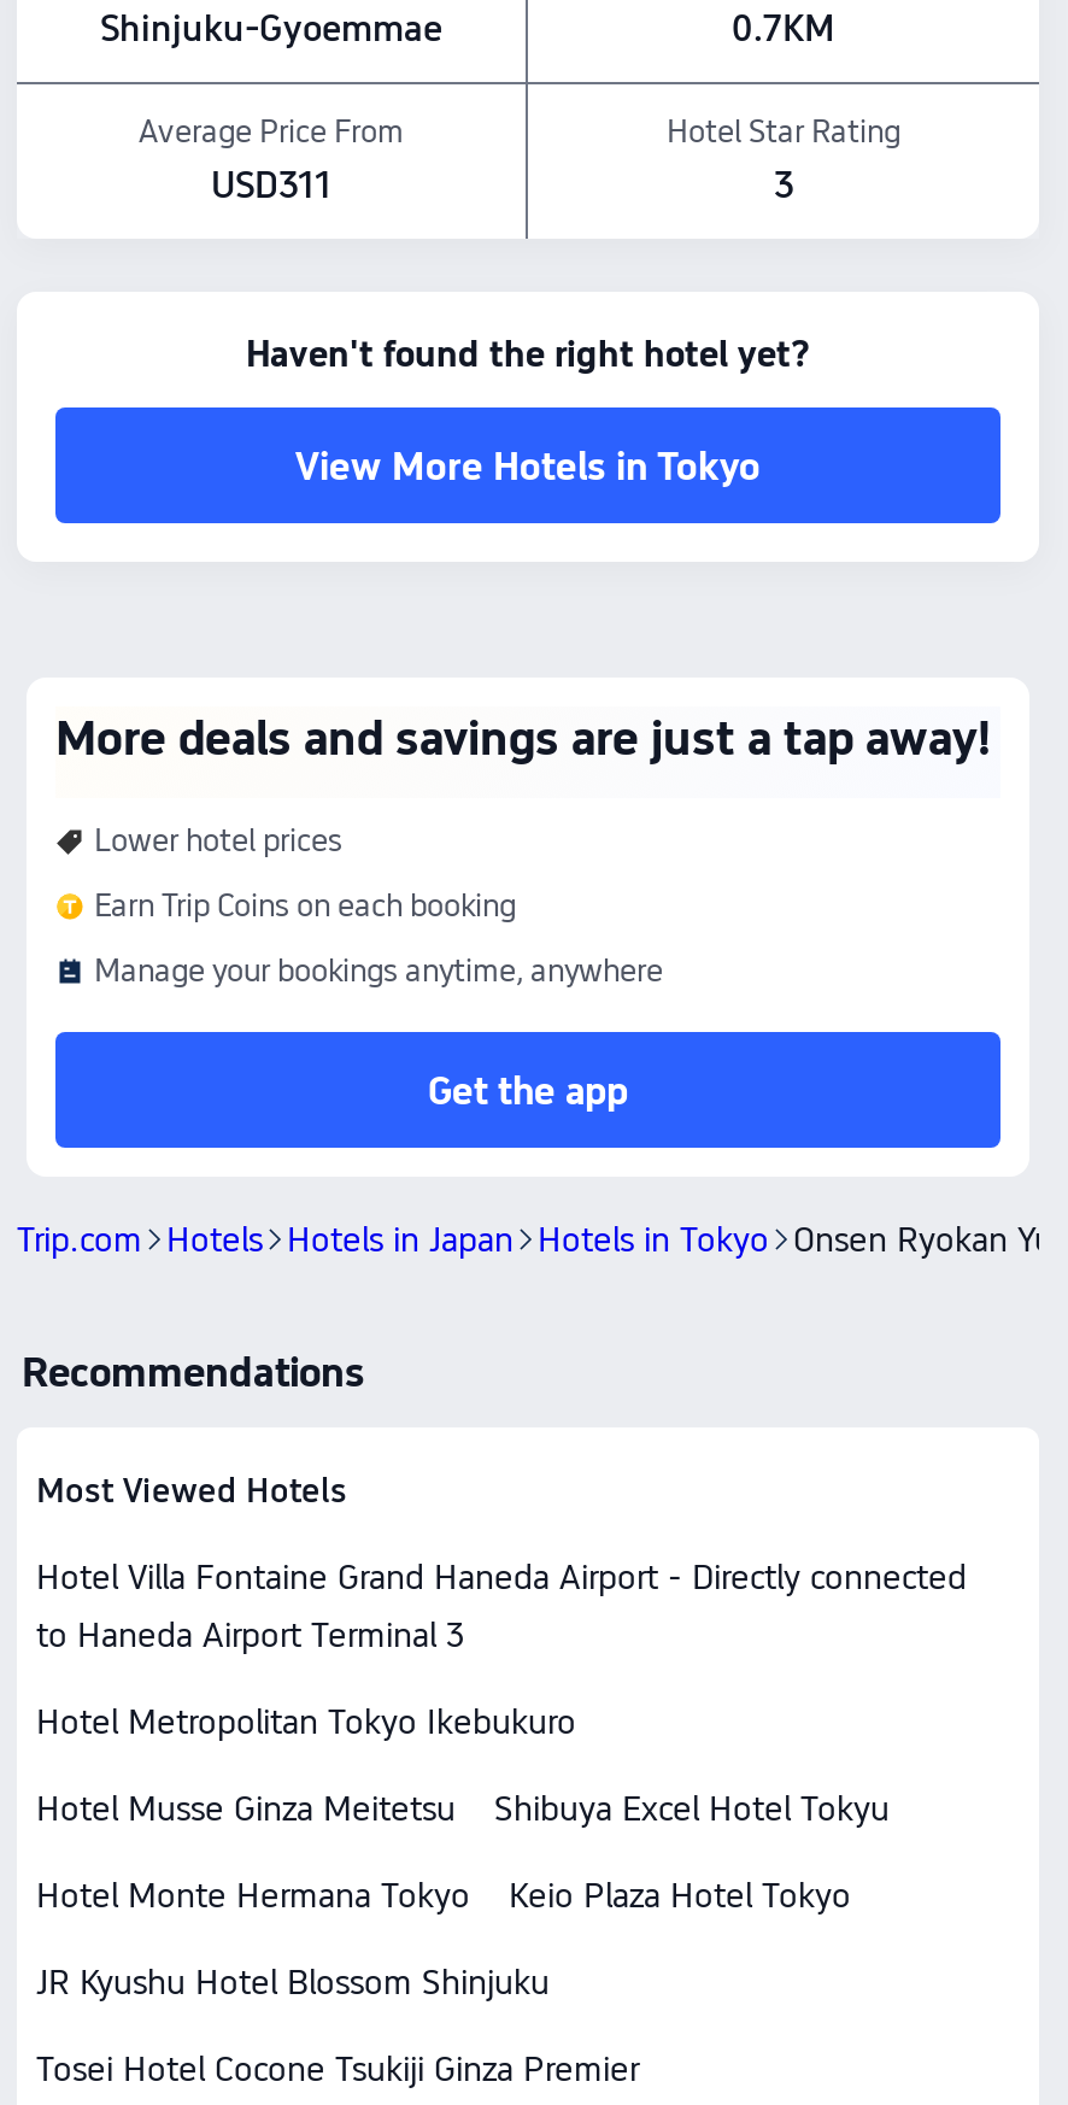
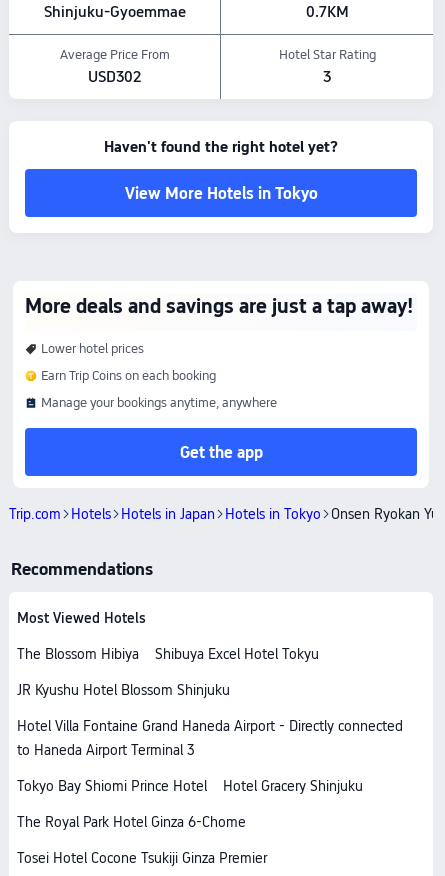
[211,164,331,207] USD311 -> [88,68,141,86] USD302
none -> [17,646,139,662] The Blossom Hibiya
moved [36,1558,967,1654] -> [17,718,403,758]: Hotel Villa Fontaine Grand Haneda Airport - Directly connected | to Haneda Airport Terminal 3
[36,1702,851,1915] Hotel Metropolitan Tokyo Ikebukuro | Hotel Musse Ginza Meitetsu | Hotel Monte Hermana Tokyo | Keio Plaza Hotel Tokyo -> [17,778,363,830] Tokyo Bay Shiomi Prince Hotel | Hotel Gracery Shinjuku | The Royal Park Hotel Ginza 6-Chome
moved [36,1789,890,2001] -> [17,646,319,698]: Shibuya Excel Hotel Tokyu | JR Kyushu Hotel Blossom Shinjuku

